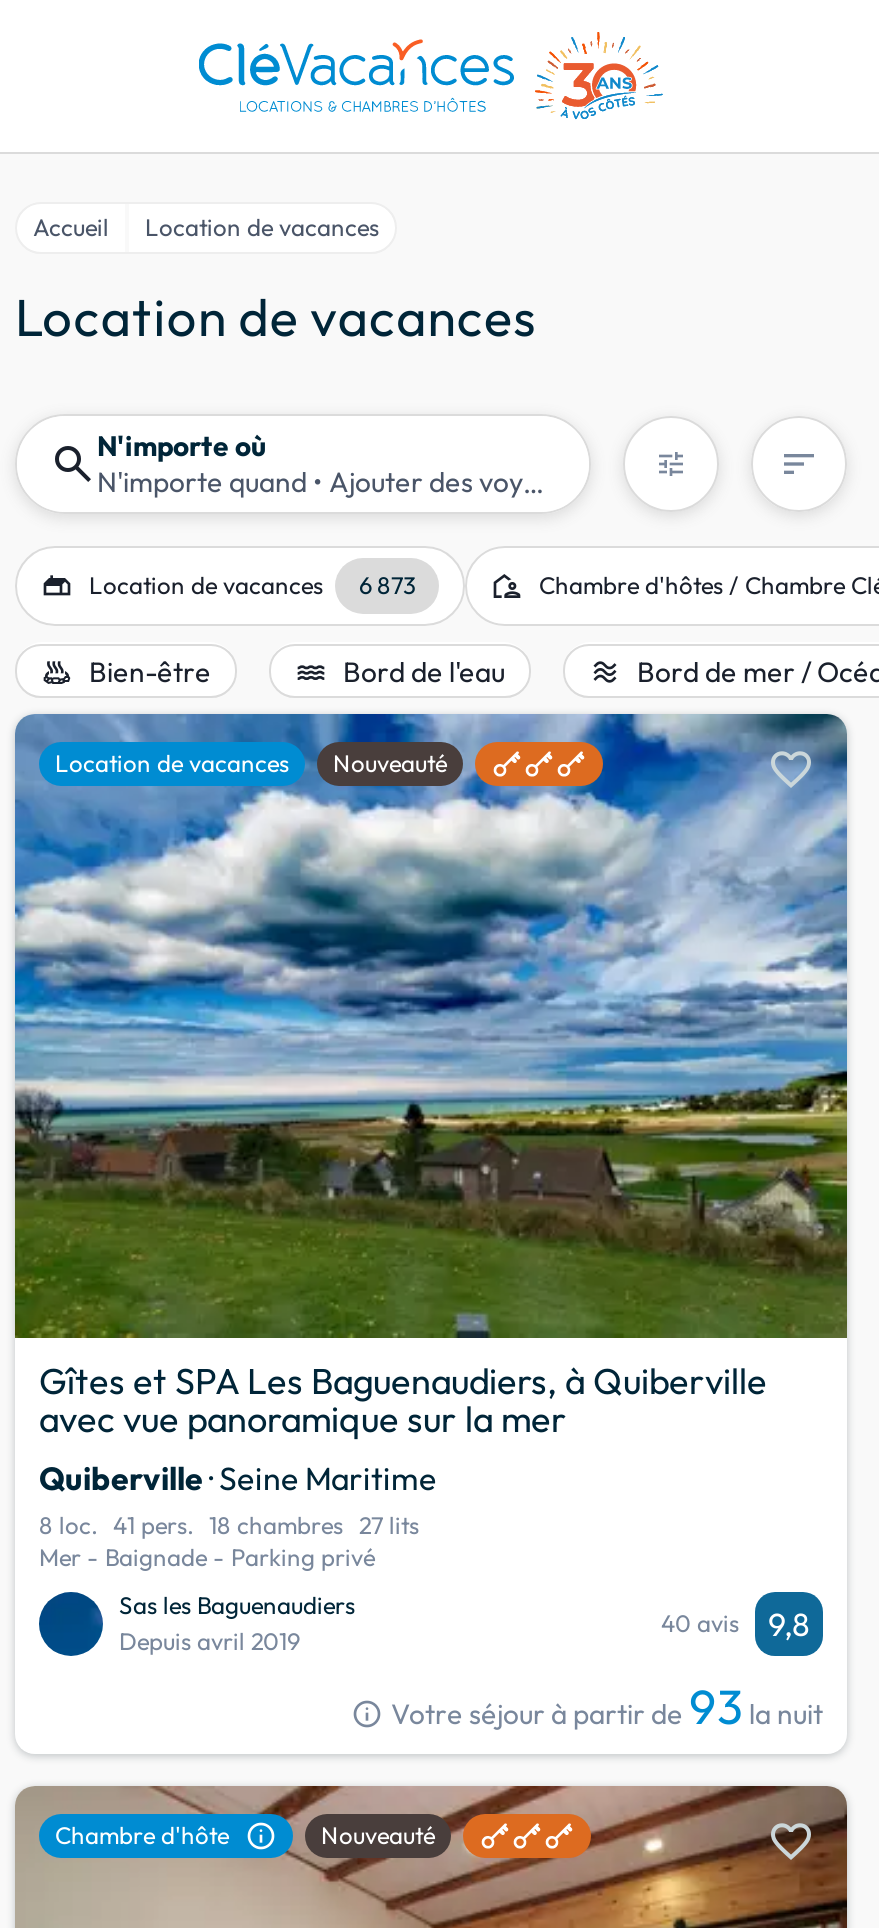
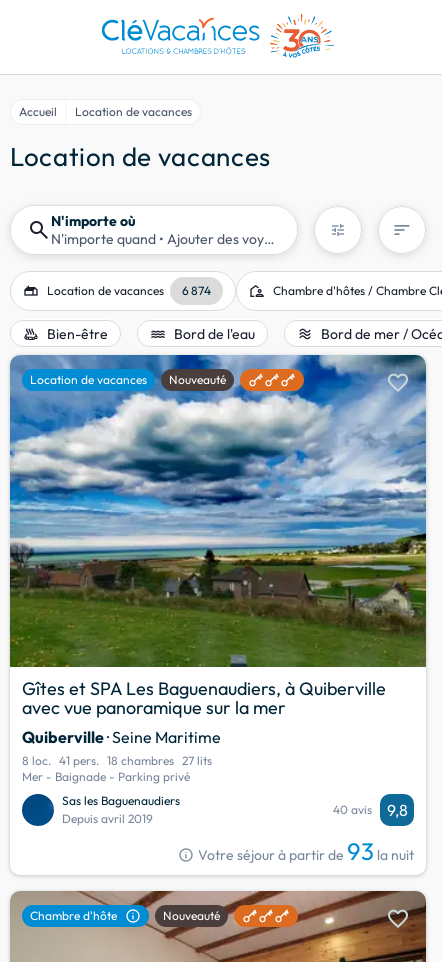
[359,571,415,601] 6 873 -> [182,283,211,298] 6 874

